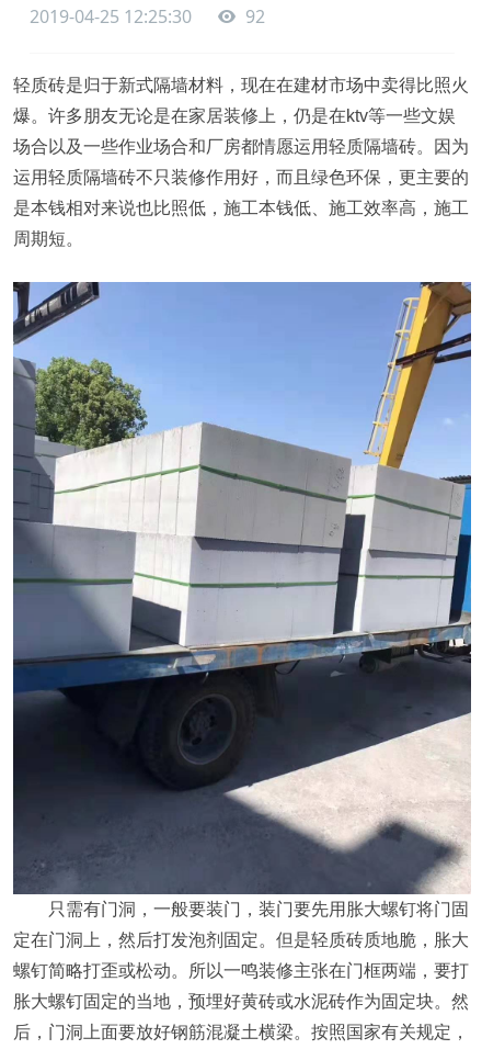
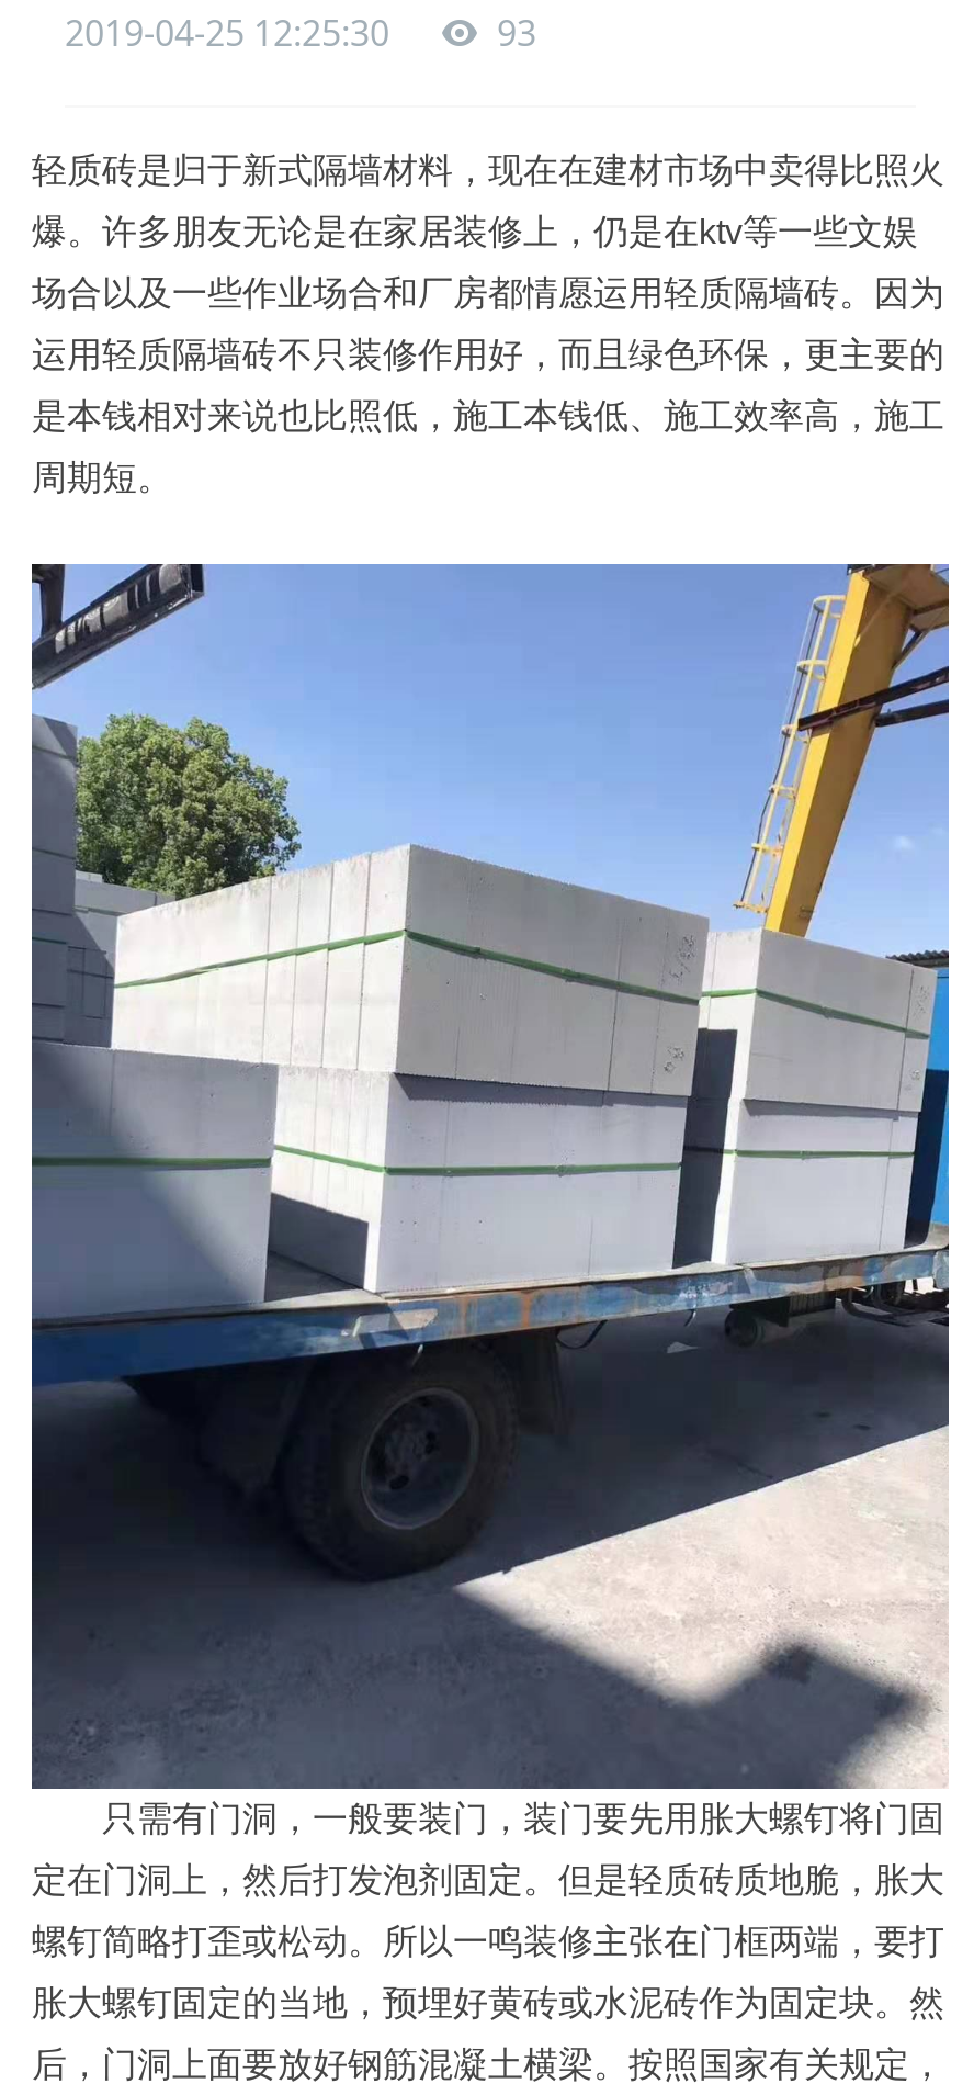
[241,5,265,29] 92 -> [488,9,536,58] 93

